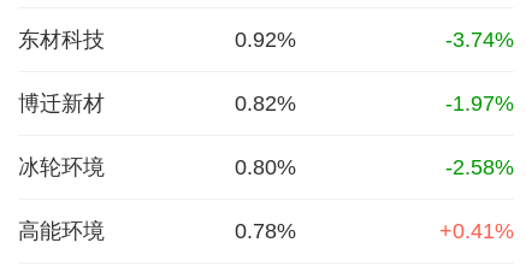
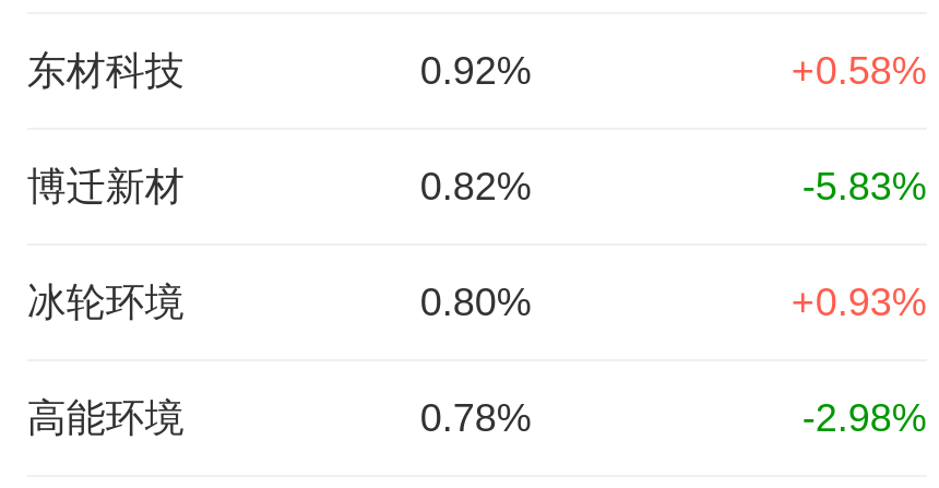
[445,28,514,52] -3.74% -> [791,50,927,93] +0.58%
[445,92,514,116] -1.97% -> [802,166,927,209] -5.83%
[445,156,514,180] -2.58% -> [791,281,927,325] +0.93%
[439,219,514,243] +0.41% -> [802,397,927,441] -2.98%

